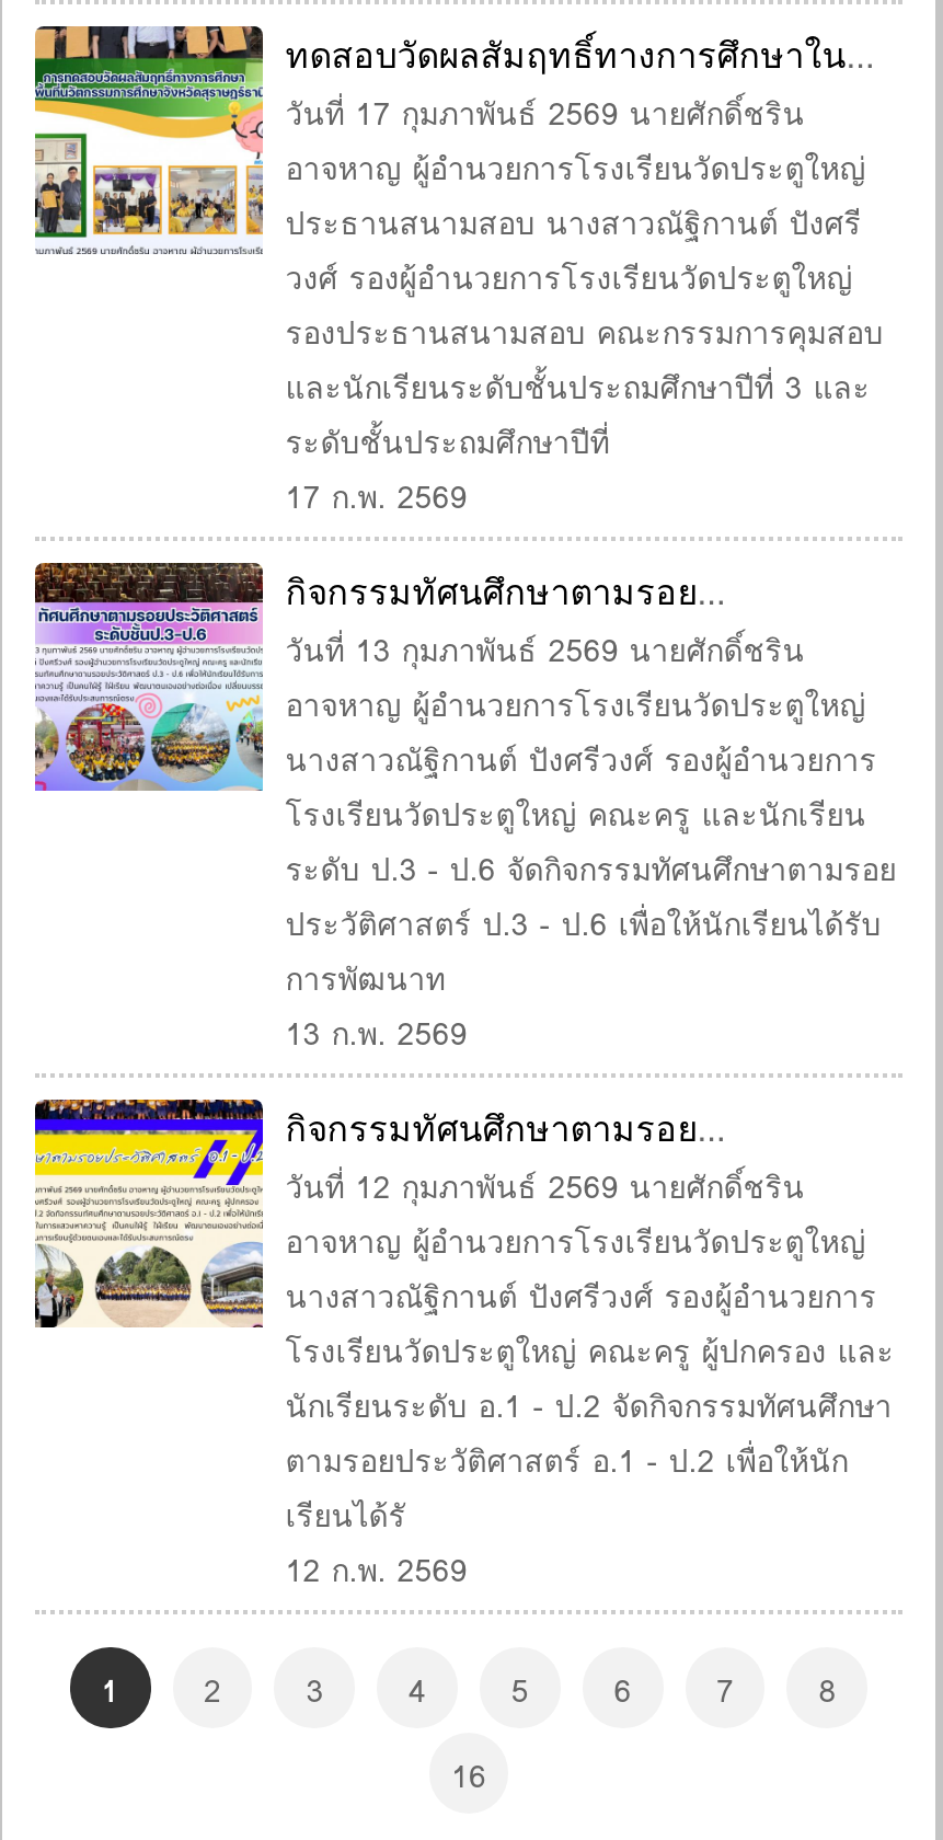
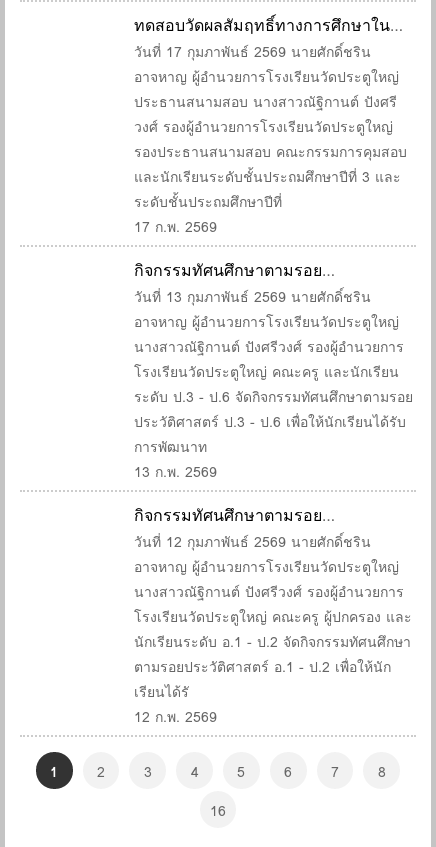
[33,24,265,256] [image] -> none
[33,561,265,793] [image] -> none
[33,1097,265,1330] [image] -> none

